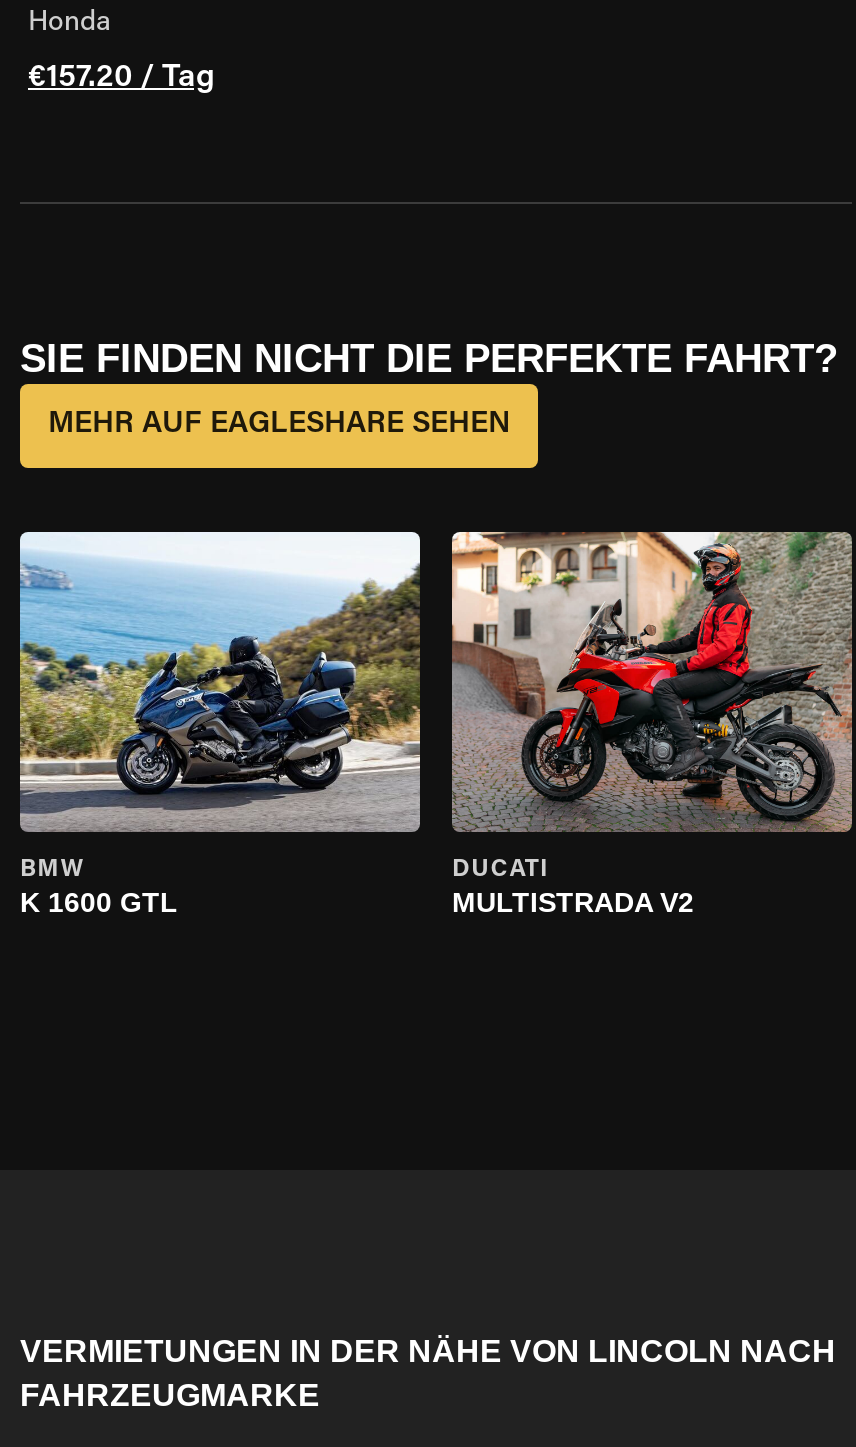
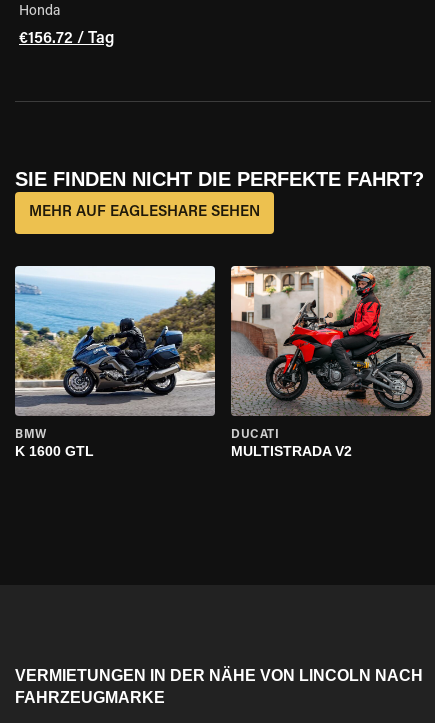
[28,62,214,94] €157.20 / Tag -> [19,31,114,47] €156.72 / Tag

